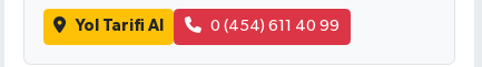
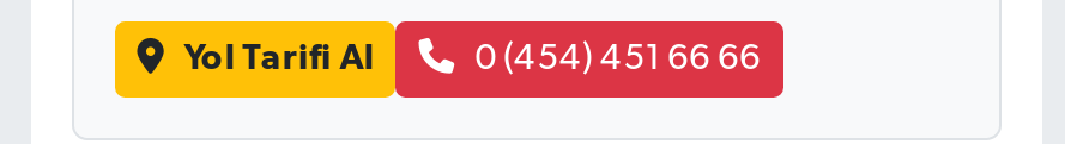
[211,18,340,35] 0 (454) 611 40 99 -> [475,40,760,76] 0 (454) 451 66 66

